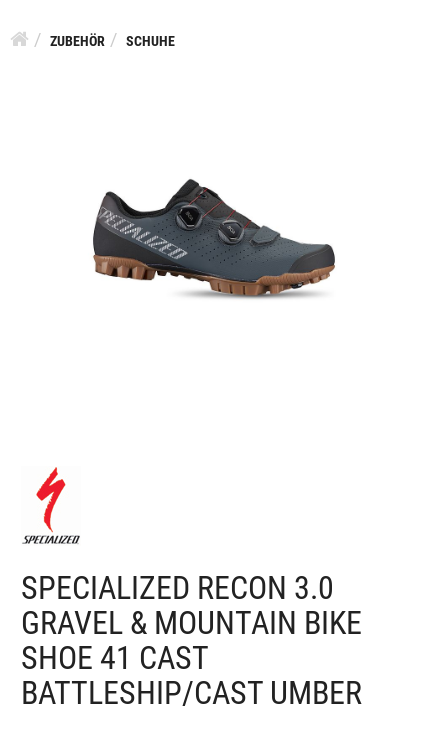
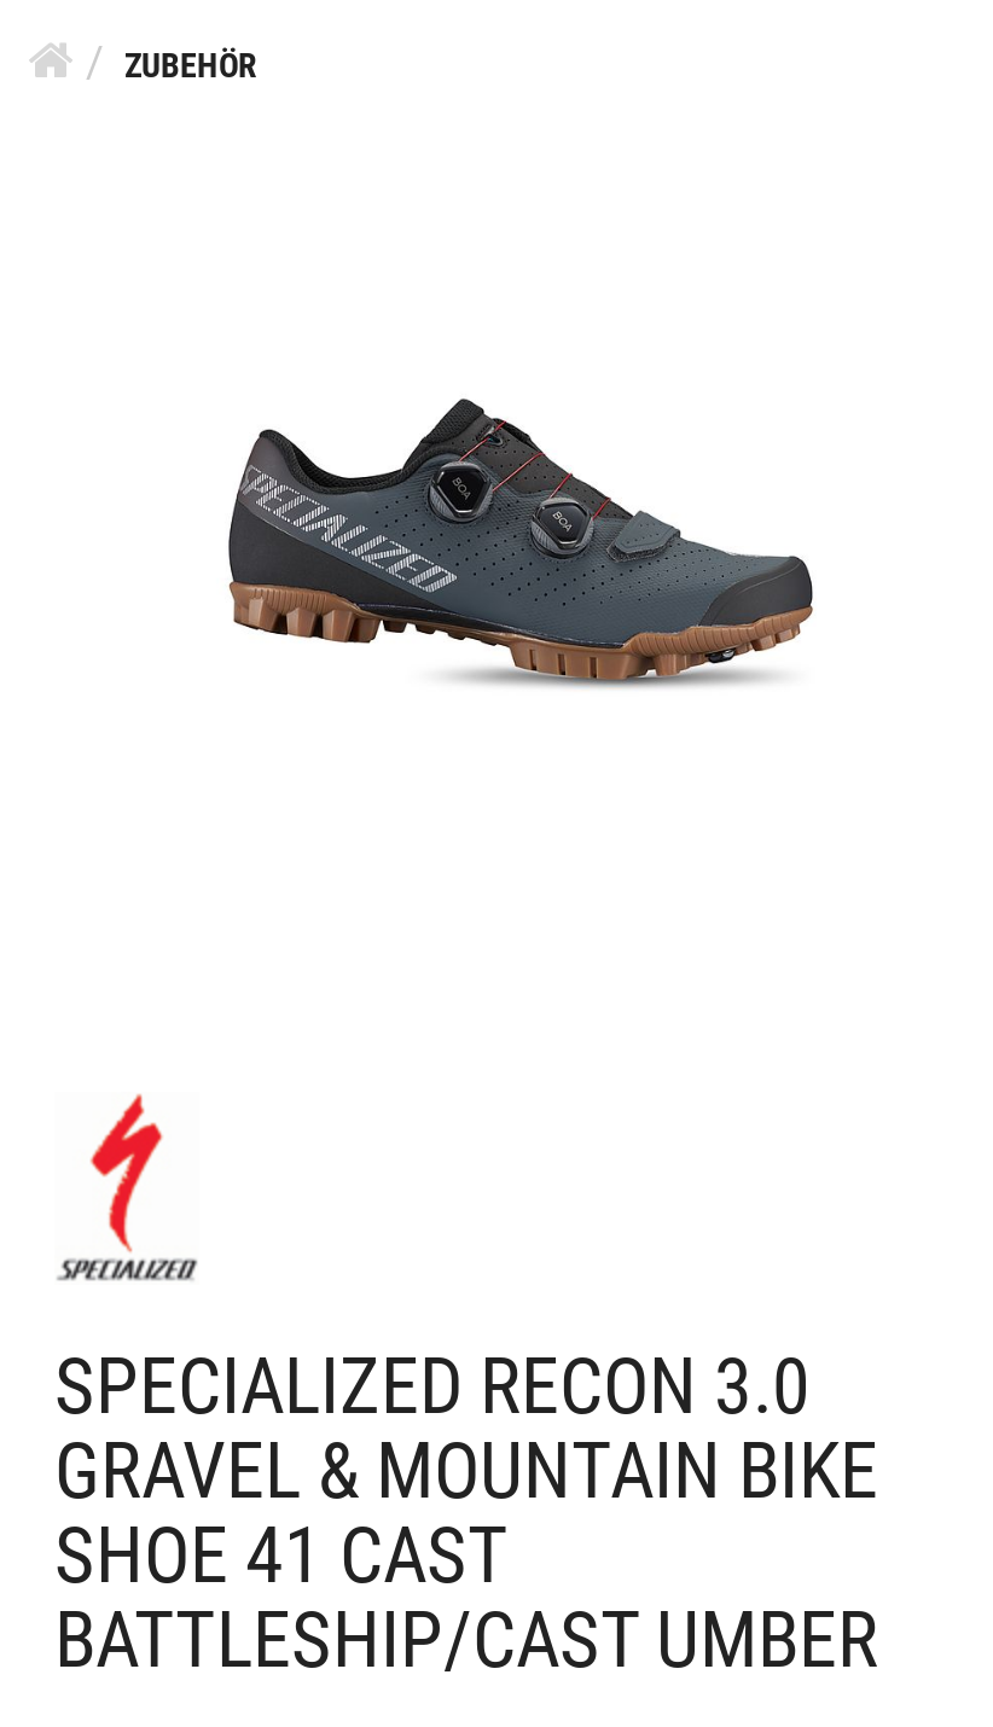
[126,32,175,48] SCHUHE -> none

